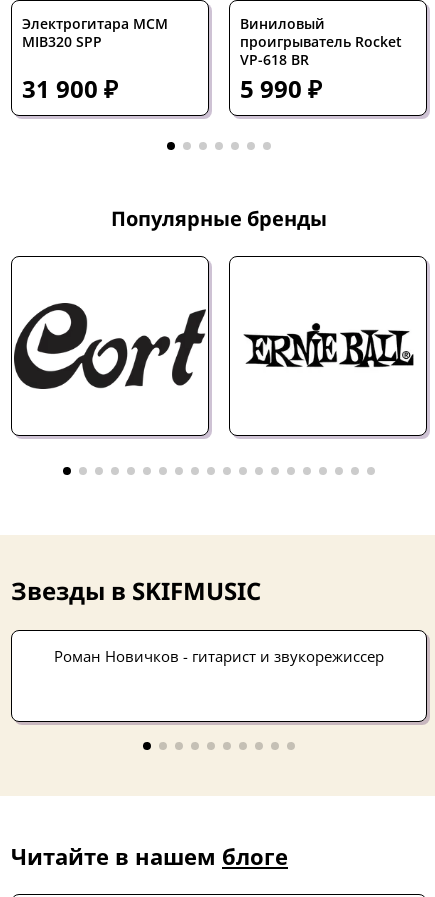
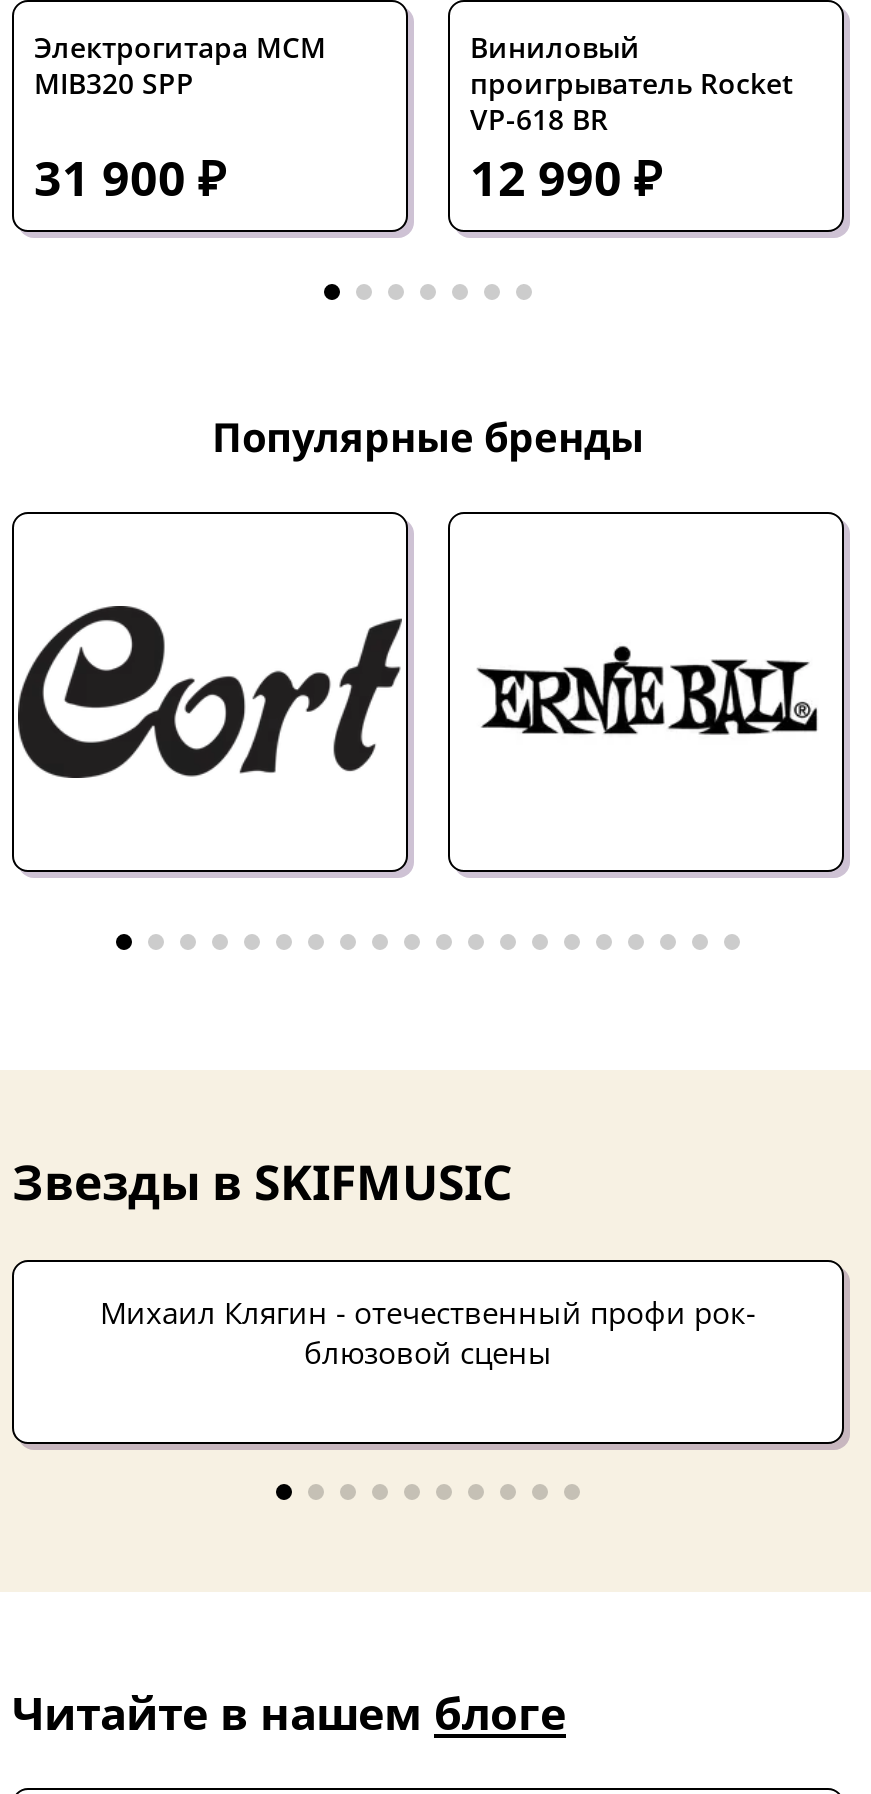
[240,72,322,105] 5 990 ₽ -> [470,144,662,210] 12 990 ₽
[54,646,384,666] Роман Новичков - гитарист и звукорежиссер -> [100,1292,756,1372] Михаил Клягин - отечественный профи рок- | блюзовой сцены

